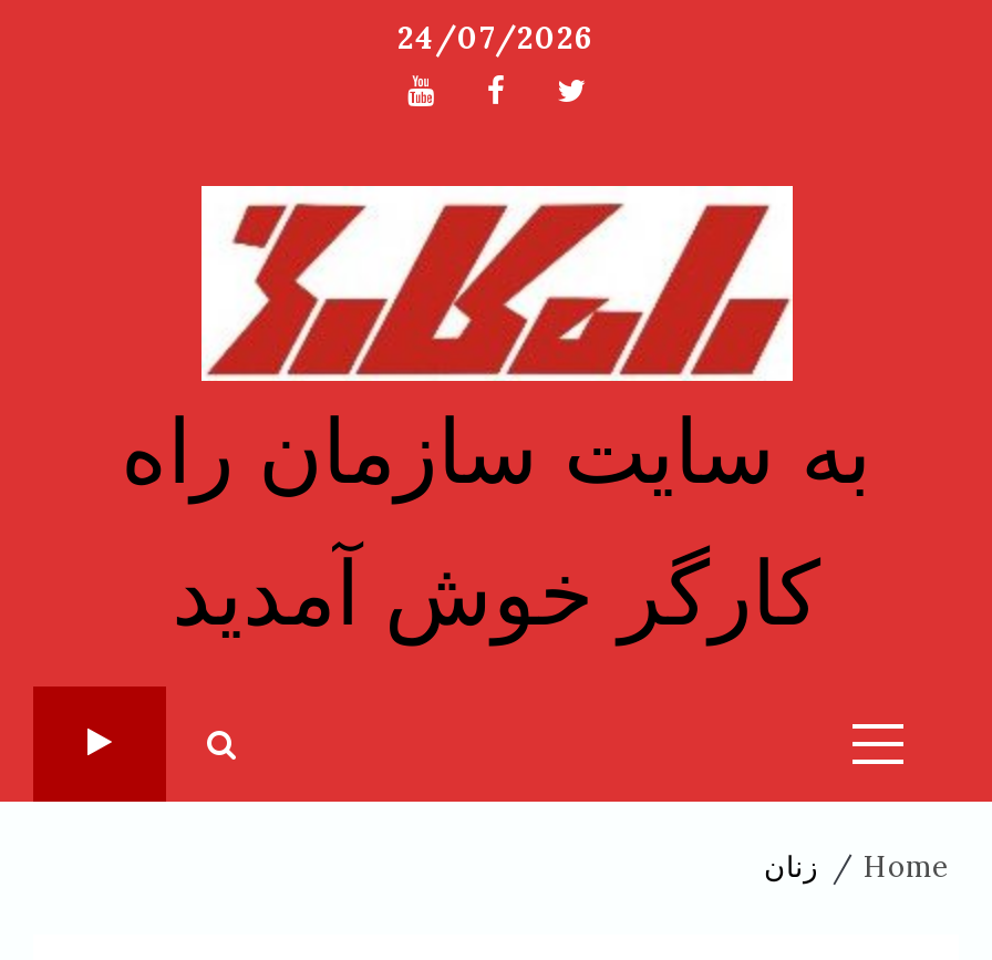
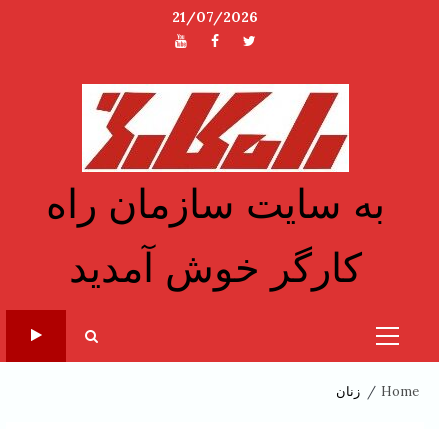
[397,18,595,58] 24/07/2026 -> [172,8,258,26] 21/07/2026

